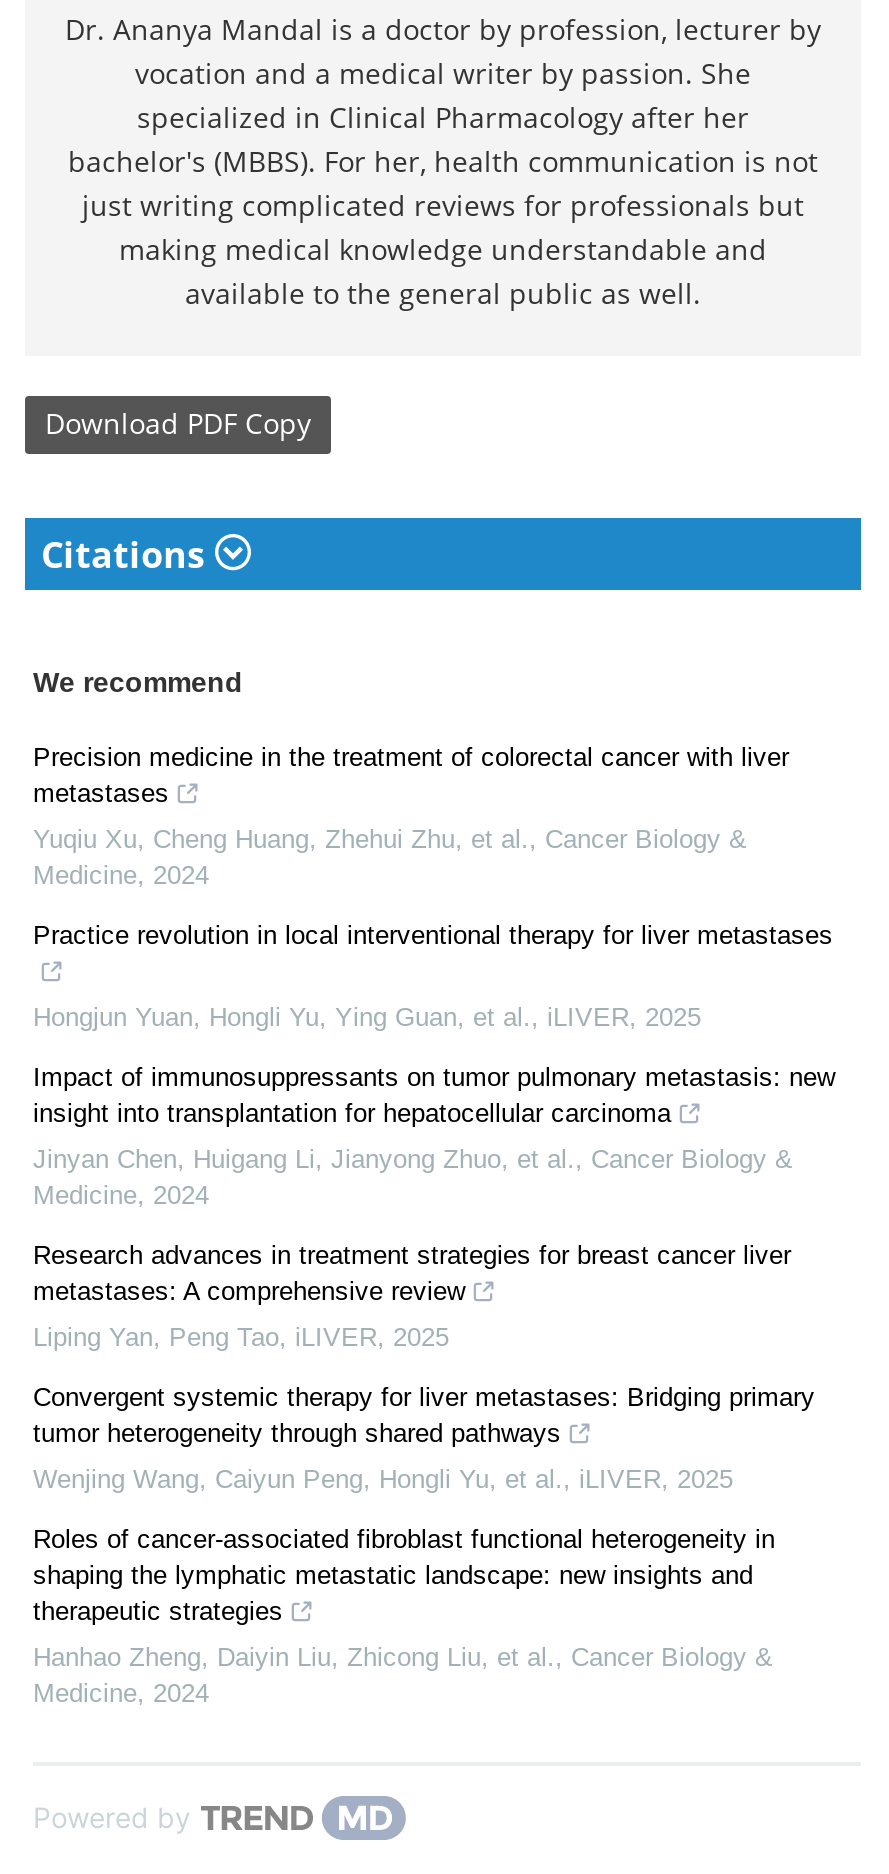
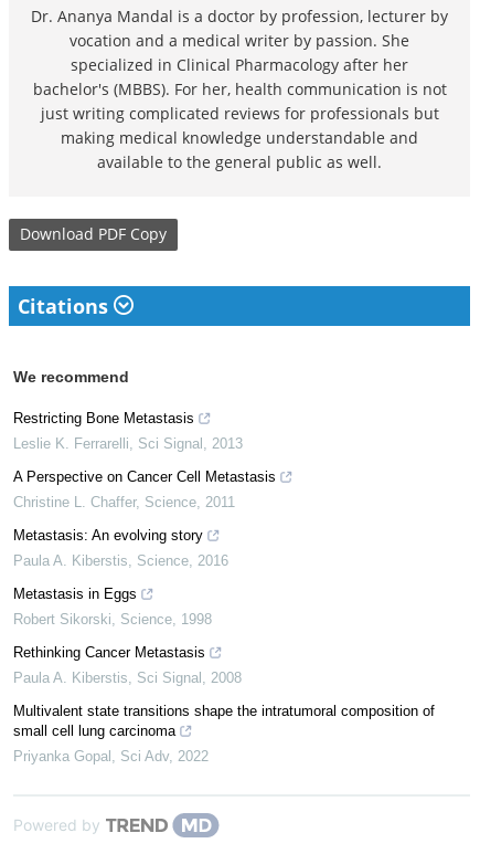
[33,742,789,808] Precision medicine in the treatment of colorectal cancer with liver | metastases -> [13,410,194,426] Restricting Bone Metastasis
[33,824,747,890] Yuqiu Xu, Cheng Huang, Zhehui Zhu, et al., Cancer Biology & | Medicine, 2024 -> [13,435,243,452] Leslie K. Ferrarelli, Sci Signal, 2013
[33,920,833,950] Practice revolution in local interventional therapy for liver metastases -> [13,468,276,485] A Perspective on Cancer Cell Metastasis
[33,1002,701,1032] Hongjun Yuan, Hongli Yu, Ying Guan, et al., iLIVER, 2025 -> [13,494,235,510] Christine L. Chaffer, Science, 2011
[33,1062,835,1128] Impact of immunosuppressants on tumor pulmonary metastasis: new | insight into transplantation for hepatocellular carcinoma -> [13,527,203,543] Metastasis: An evolving story
[33,1144,793,1210] Jinyan Chen, Huigang Li, Jianyong Zhuo, et al., Cancer Biology & | Medicine, 2024 -> [13,552,228,569] Paula A. Kiberstis, Science, 2016
[33,1240,791,1306] Research advances in treatment strategies for breast cancer liver | metastases: A comprehensive review -> [13,585,137,602] Metastasis in Eggs
[33,1322,449,1352] Liping Yan, Peng Tao, iLIVER, 2025 -> [13,611,212,627] Robert Sikorski, Science, 1998
[33,1382,815,1448] Convergent systemic therapy for liver metastases: Bridging primary | tumor heterogeneity through shared pathways -> [13,644,205,661] Rethinking Cancer Metastasis
[33,1464,733,1494] Wenjing Wang, Caiyun Peng, Hongli Yu, et al., iLIVER, 2025 -> [13,669,242,686] Paula A. Kiberstis, Sci Signal, 2008
[33,1524,775,1626] Roles of cancer-associated fibroblast functional heterogeneity in | shaping the lymphatic metastatic landscape: new insights and | therapeutic strategies -> [13,703,435,739] Multivalent state transitions shape the intratumoral composition of | small cell lung carcinoma
[33,1642,773,1708] Hanhao Zheng, Daiyin Liu, Zhicong Liu, et al., Cancer Biology & | Medicine, 2024 -> [13,748,209,764] Priyanka Gopal, Sci Adv, 2022

